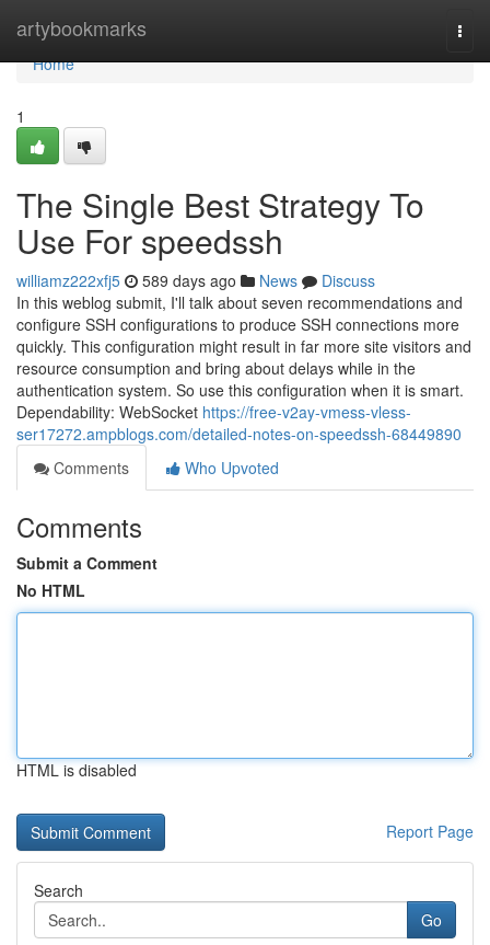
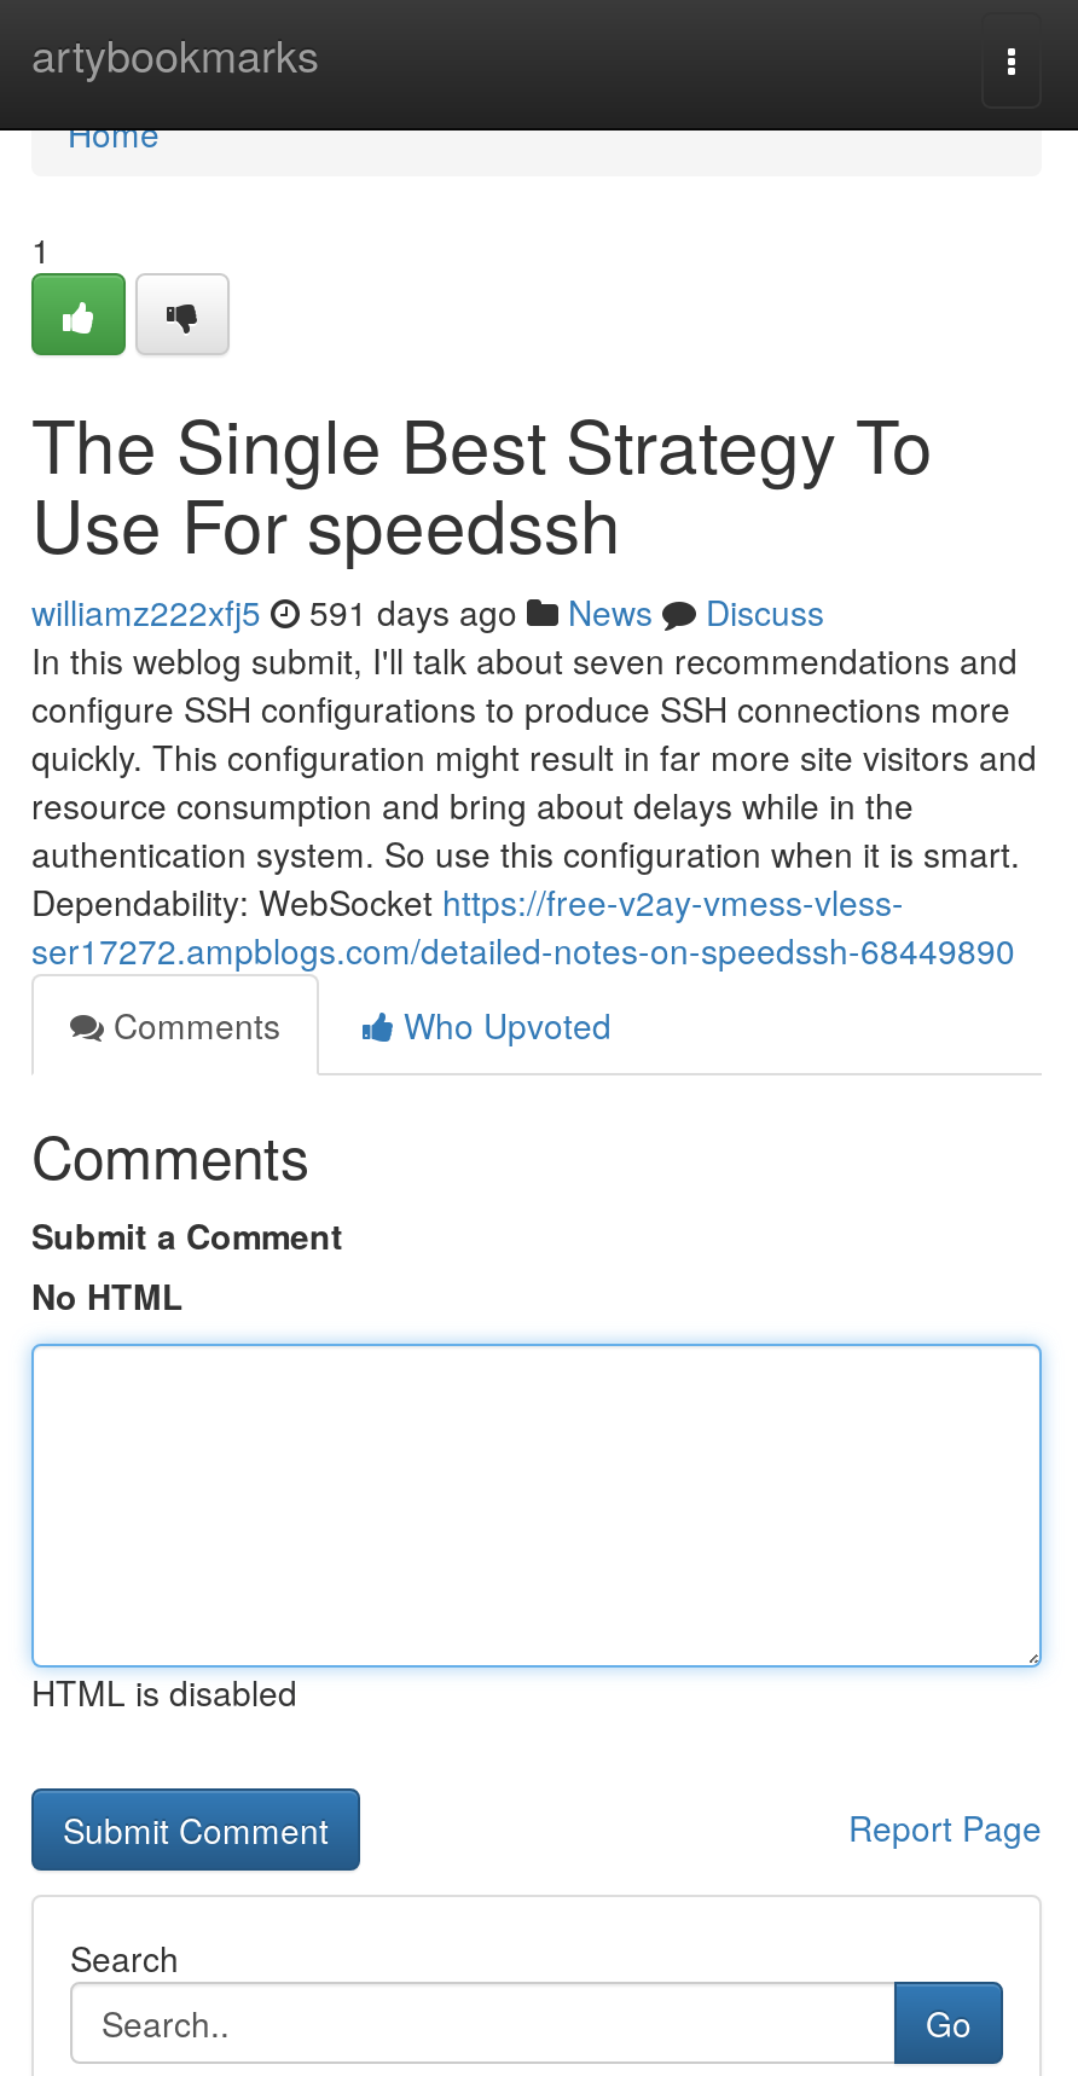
[16,269,375,291] williamz222xfj5 589 days ago News Discuss -> [31,587,824,636] williamz222xfj5 591 days ago News Discuss

